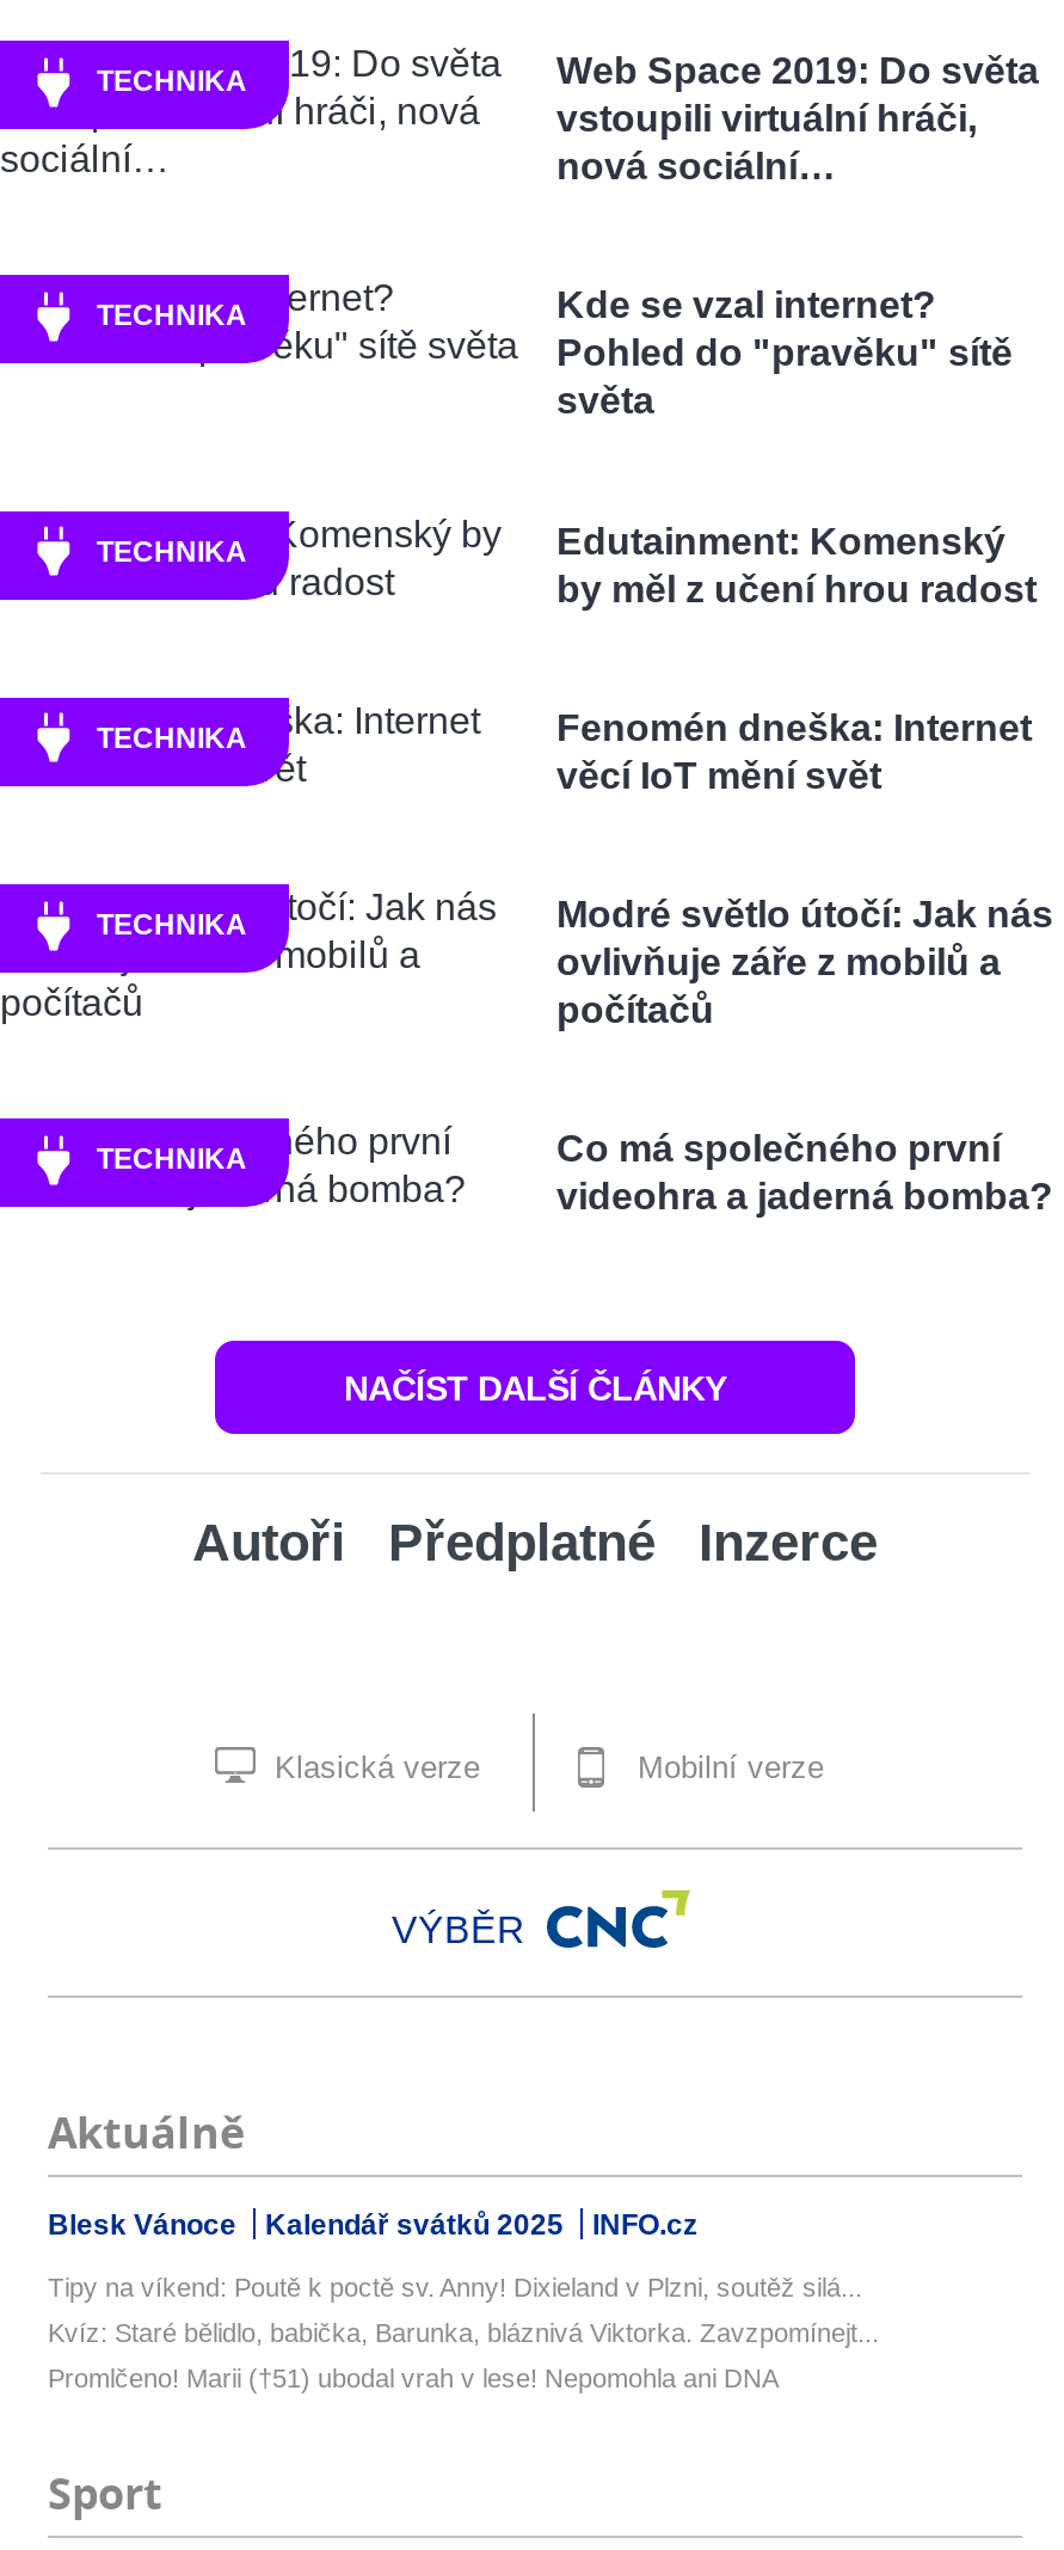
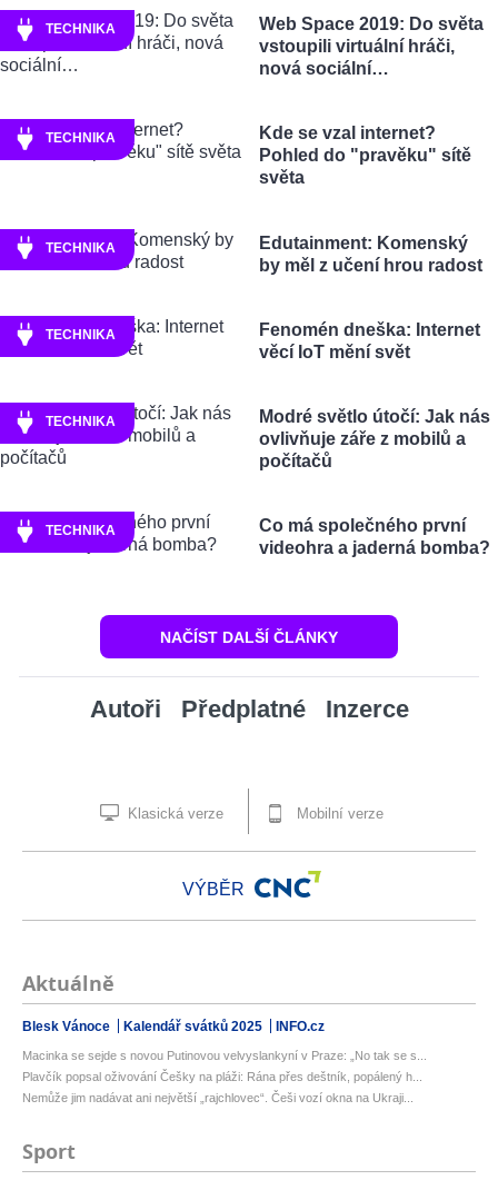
[48,2274,862,2302] Tipy na víkend: Poutě k poctě sv. Anny! Dixieland v Plzni, soutěž silá... -> [22,1049,427,1063] Macinka se sejde s novou Putinovou velvyslankyní v Praze: „No tak se s...
[48,2319,879,2348] Kvíz: Staré bělidlo, babička, Barunka, bláznivá Viktorka. Zavzpomínejt... -> [22,1070,422,1084] Plavčík popsal oživování Češky na pláži: Rána přes deštník, popálený h...
[48,2365,779,2393] Promlčeno! Marii (†51) ubodal vrah v lese! Nepomohla ani DNA -> [22,1091,414,1105] Nemůže jim nadávat ani největší „rajchlovec“. Češi vozí okna na Ukraji...

